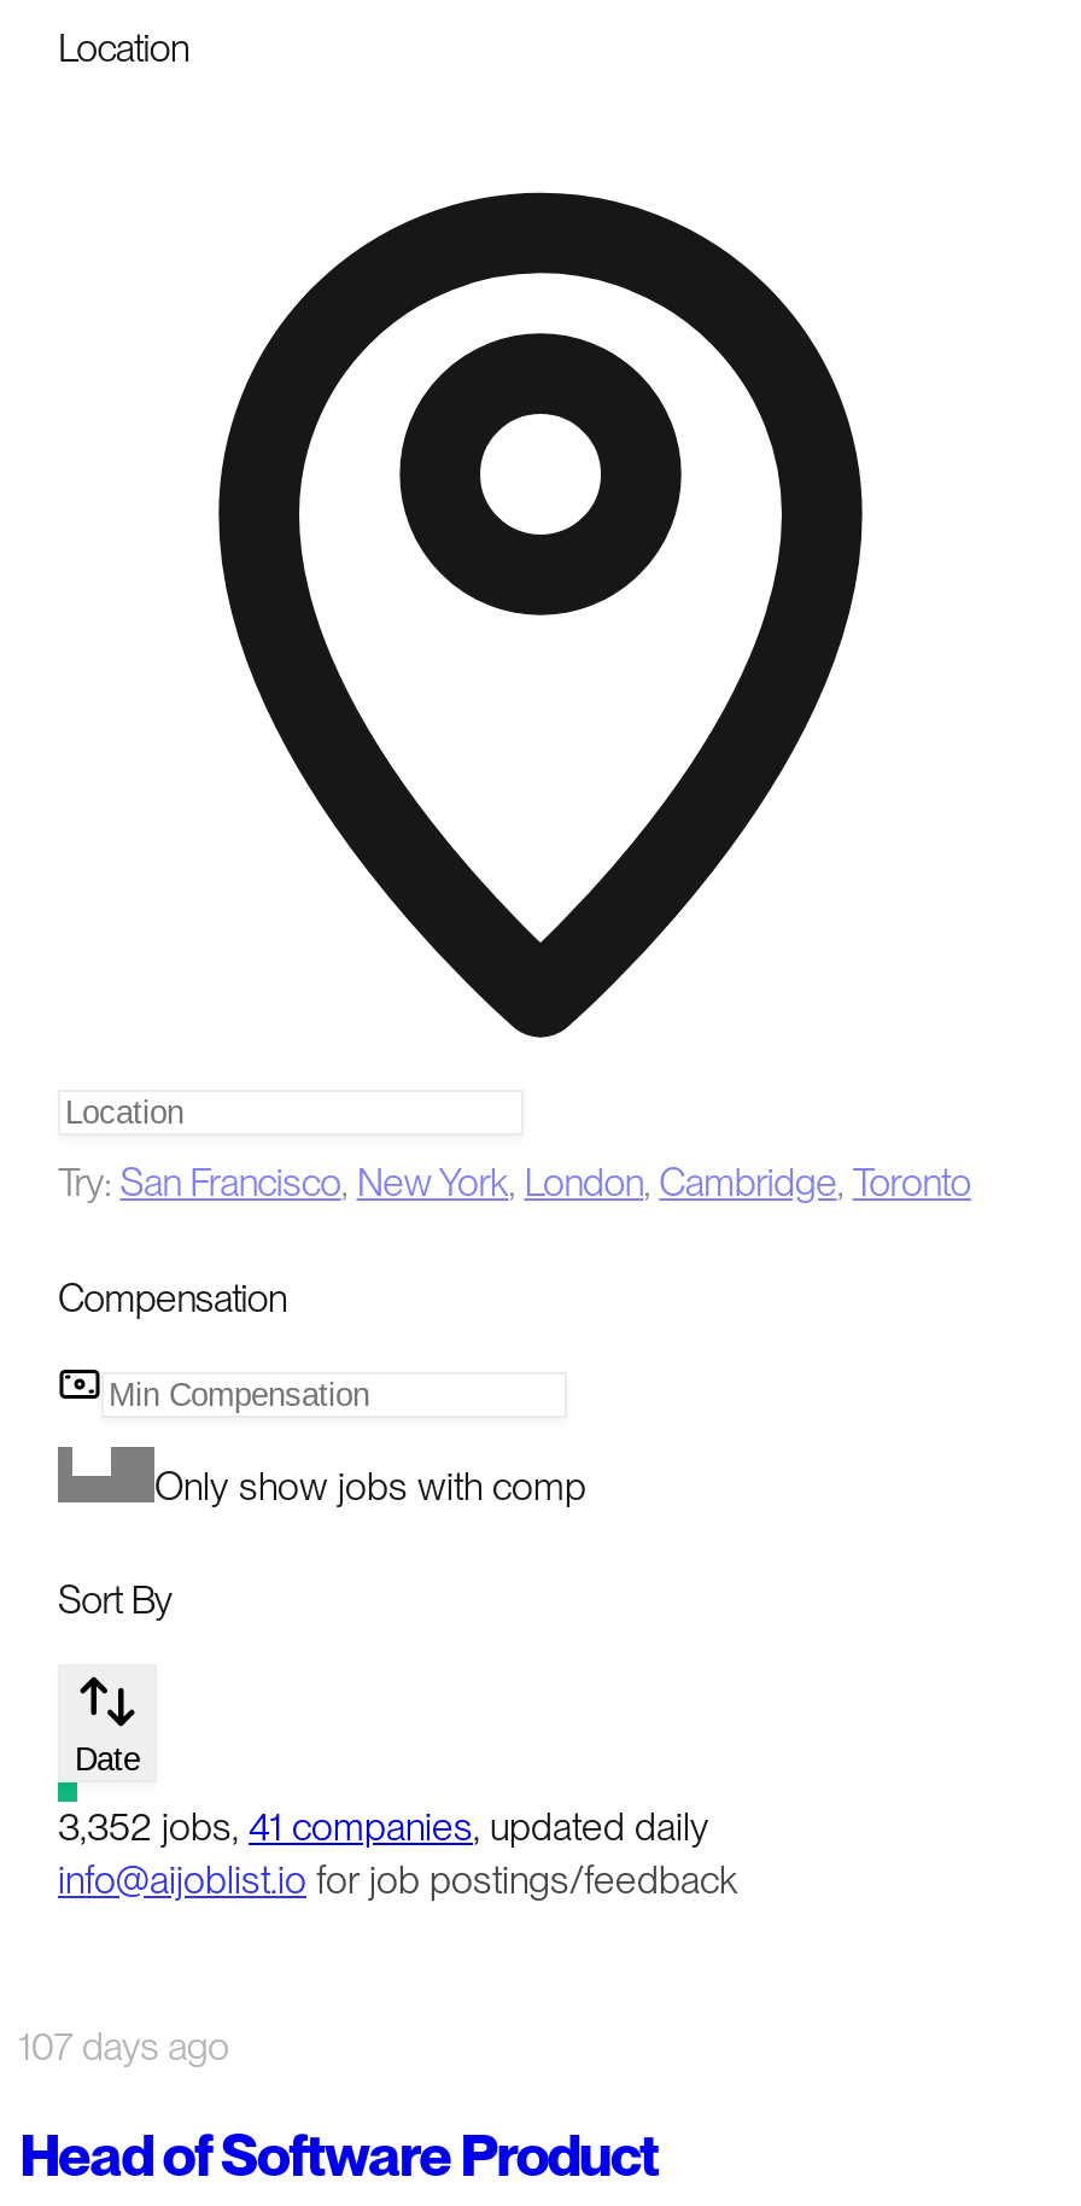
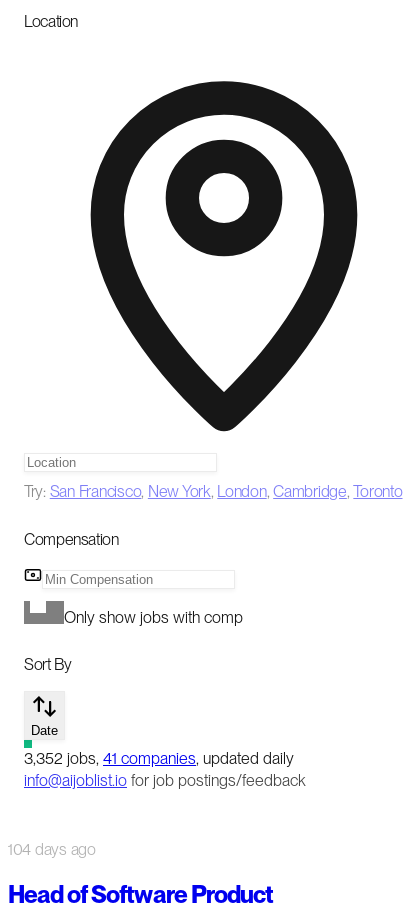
[19,2024,229,2070] 107 days ago -> [8,840,96,859] 104 days ago

